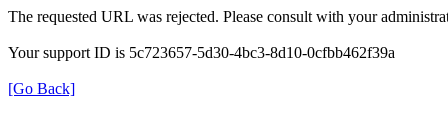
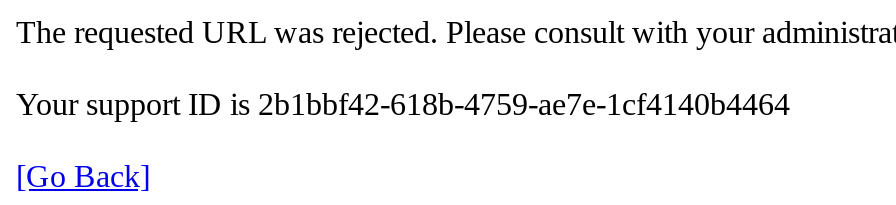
[8,44,395,61] Your support ID is 5c723657-5d30-4bc3-8d10-0cfbb462f39a -> [16,87,790,121] Your support ID is 2b1bbf42-618b-4759-ae7e-1cf4140b4464

